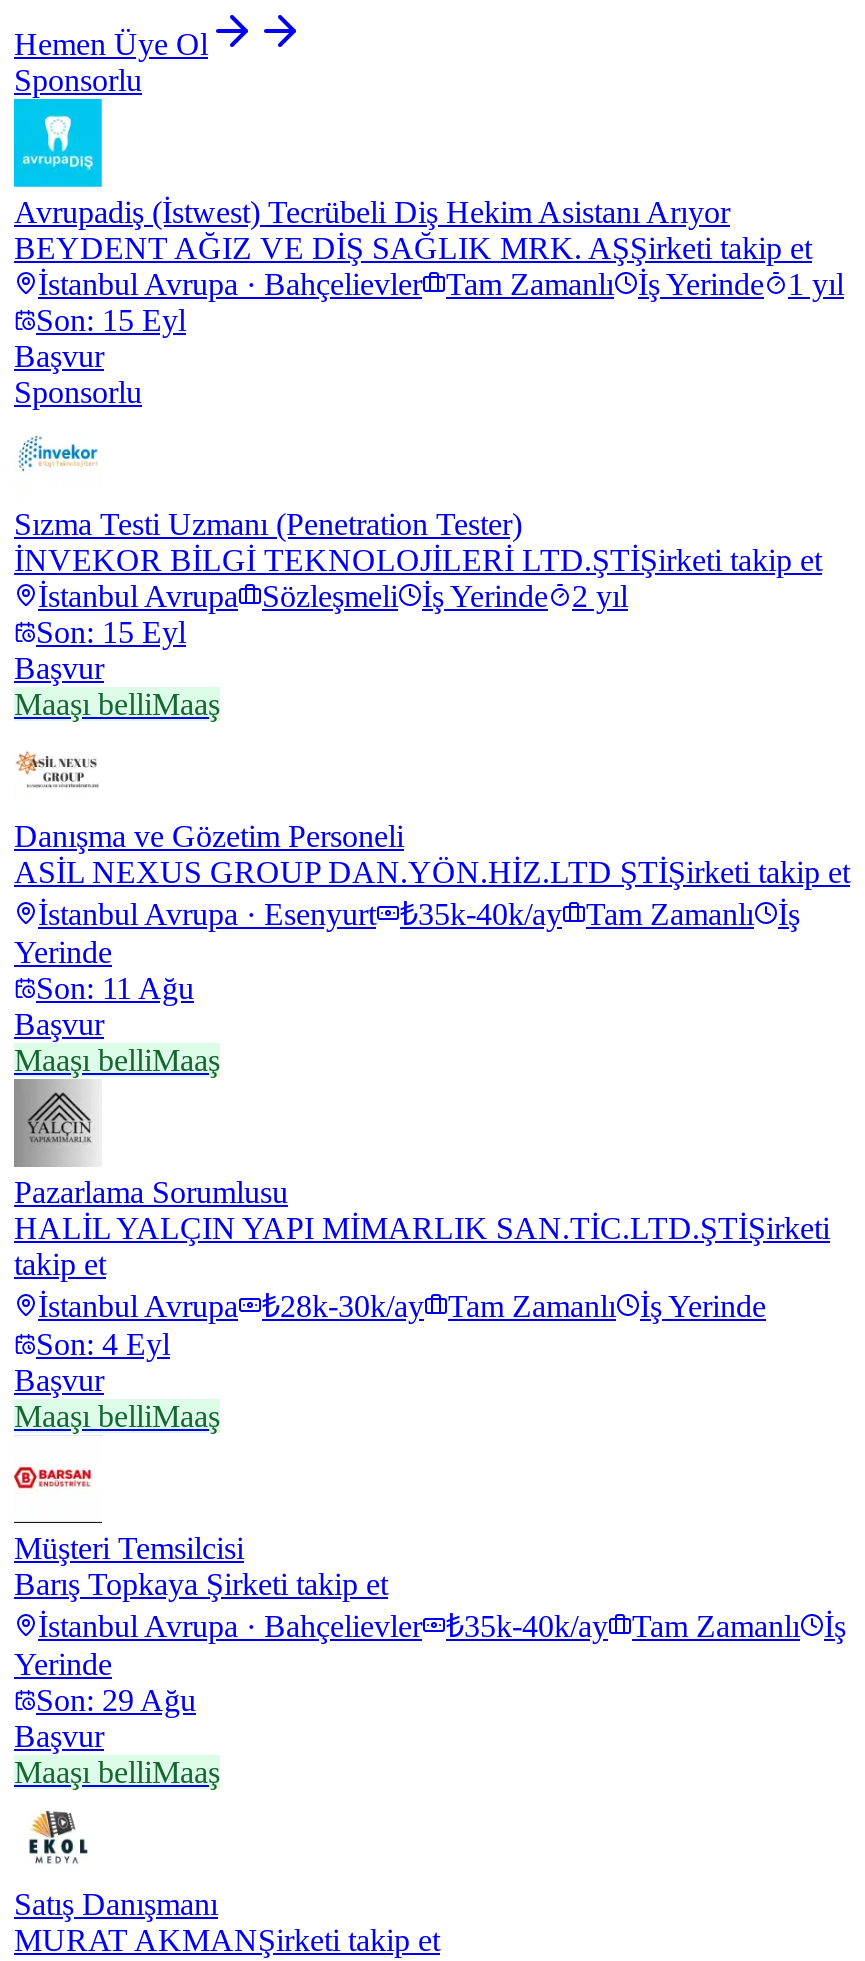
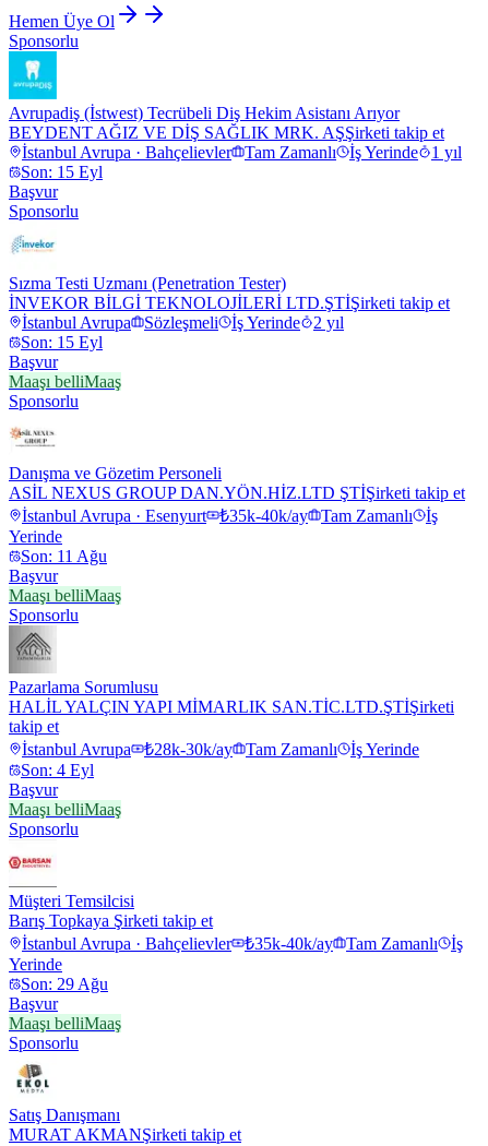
none -> [9,392,79,411] Sponsorlu
none -> [9,606,79,625] Sponsorlu
none -> [9,820,79,839] Sponsorlu
none -> [9,1034,79,1052] Sponsorlu

